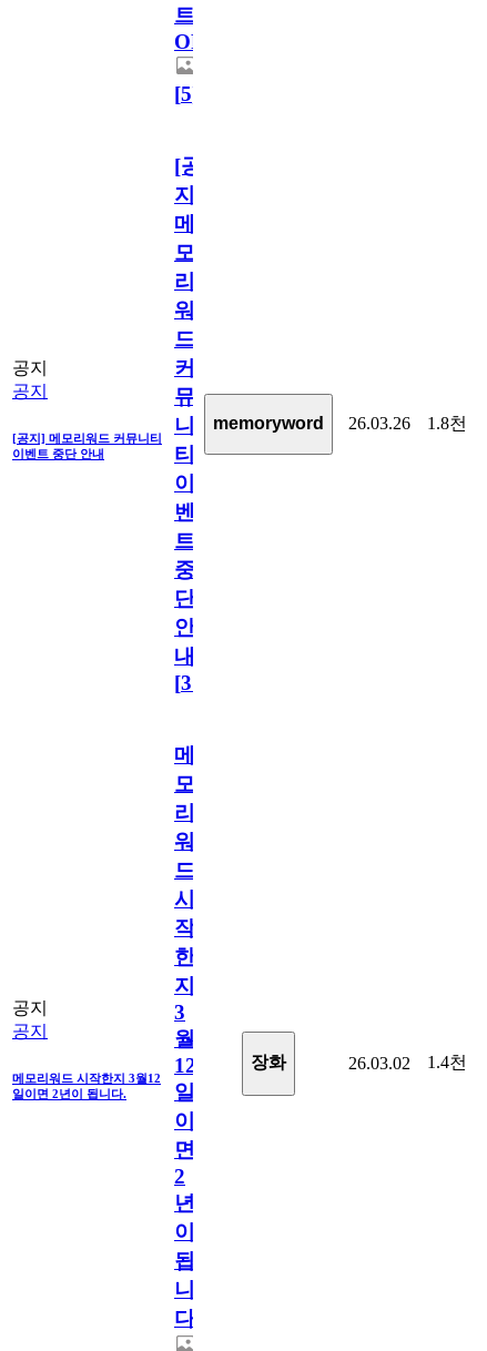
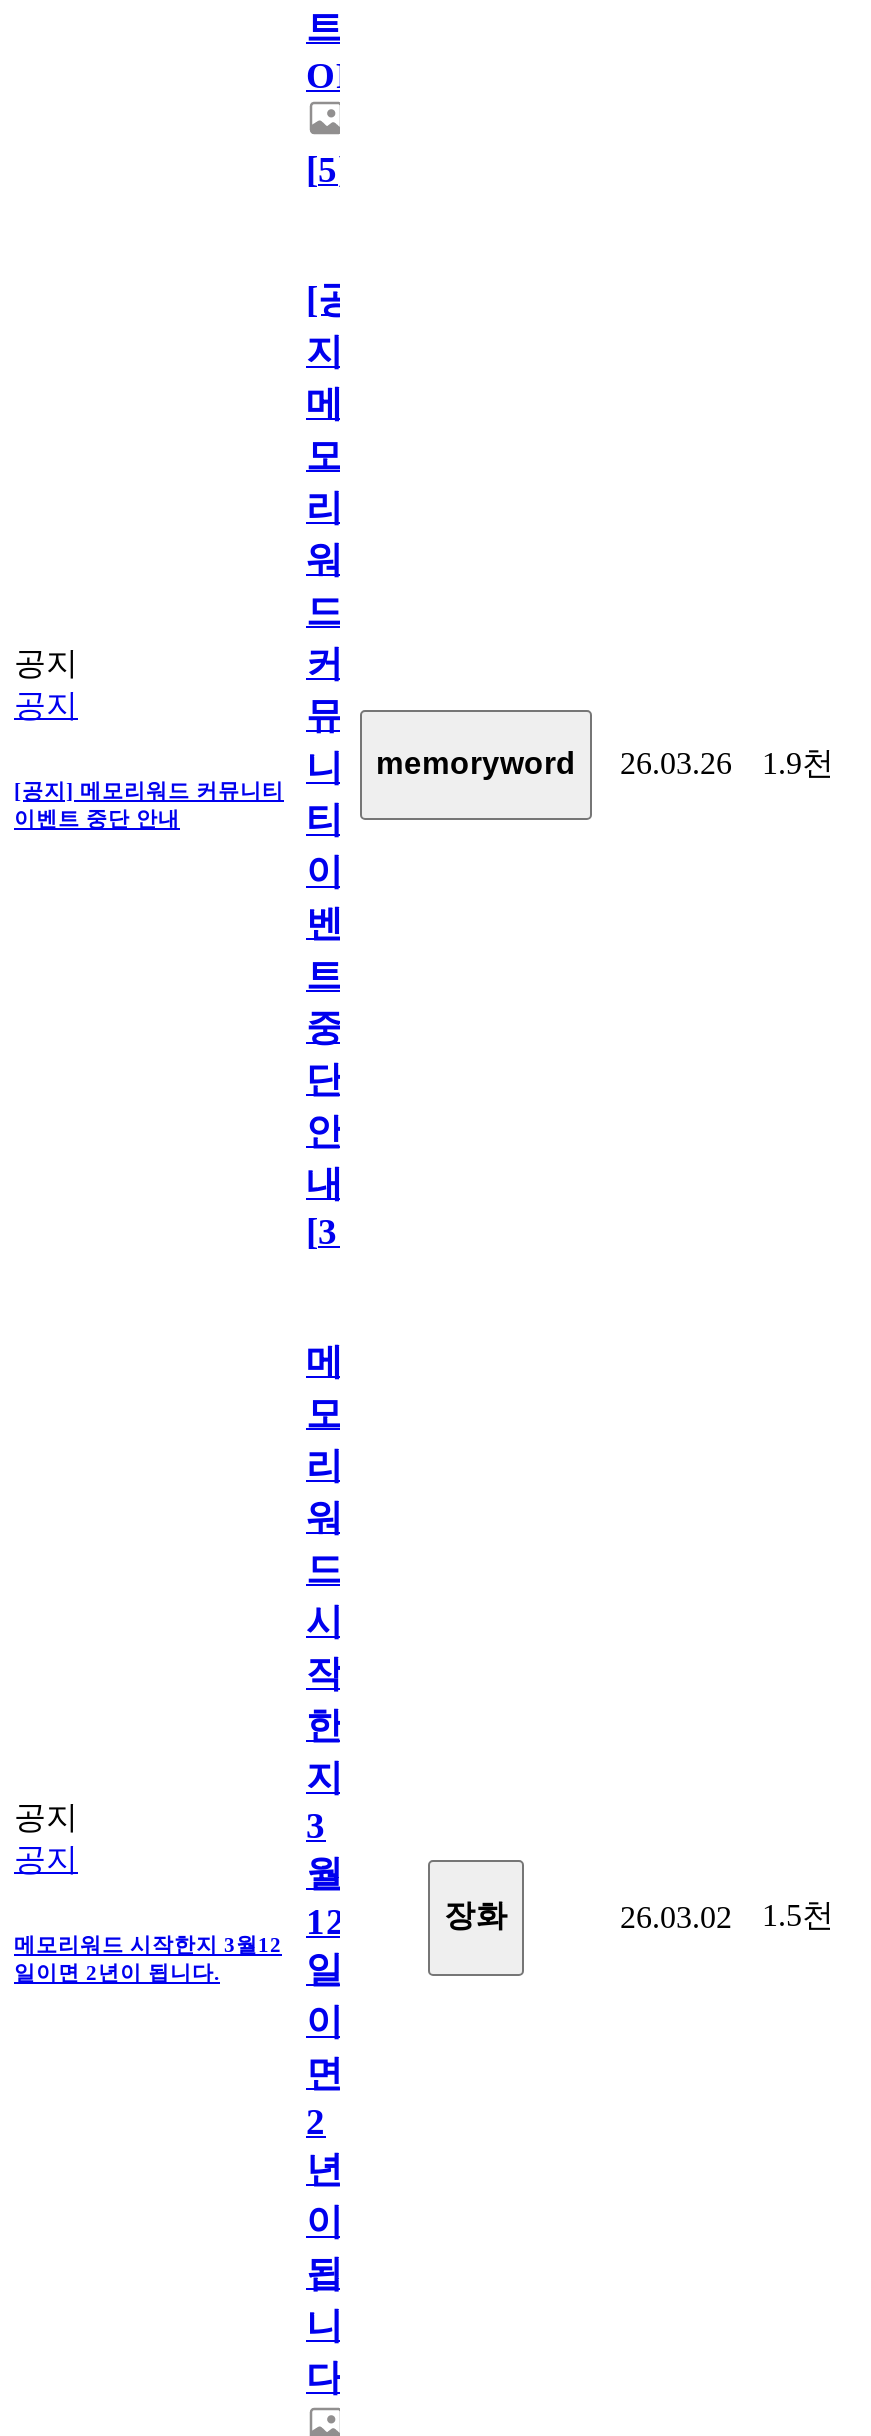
[427,413,467,432] 1.8천 -> [762,745,834,779] 1.9천
[348,1052,467,1072] 26.03.02 1.4천 -> [620,1897,834,1933] 26.03.02 1.5천

